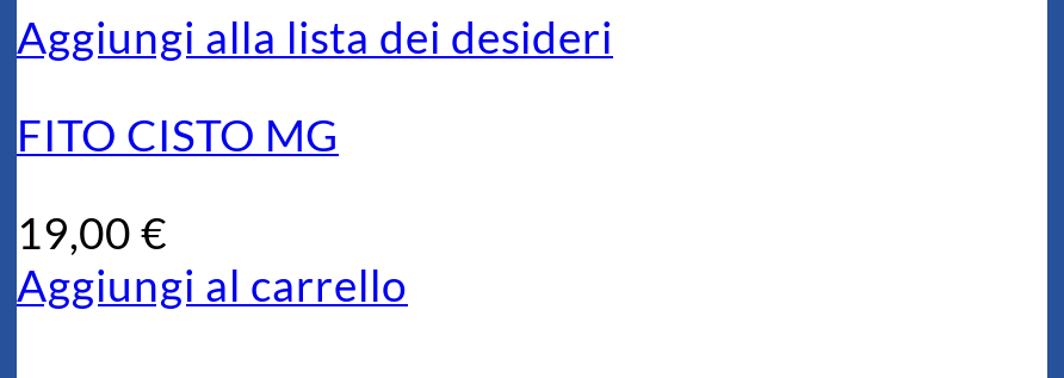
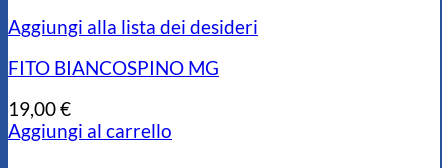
[17,108,339,161] FITO CISTO MG -> [8,57,219,79] FITO BIANCOSPINO MG

